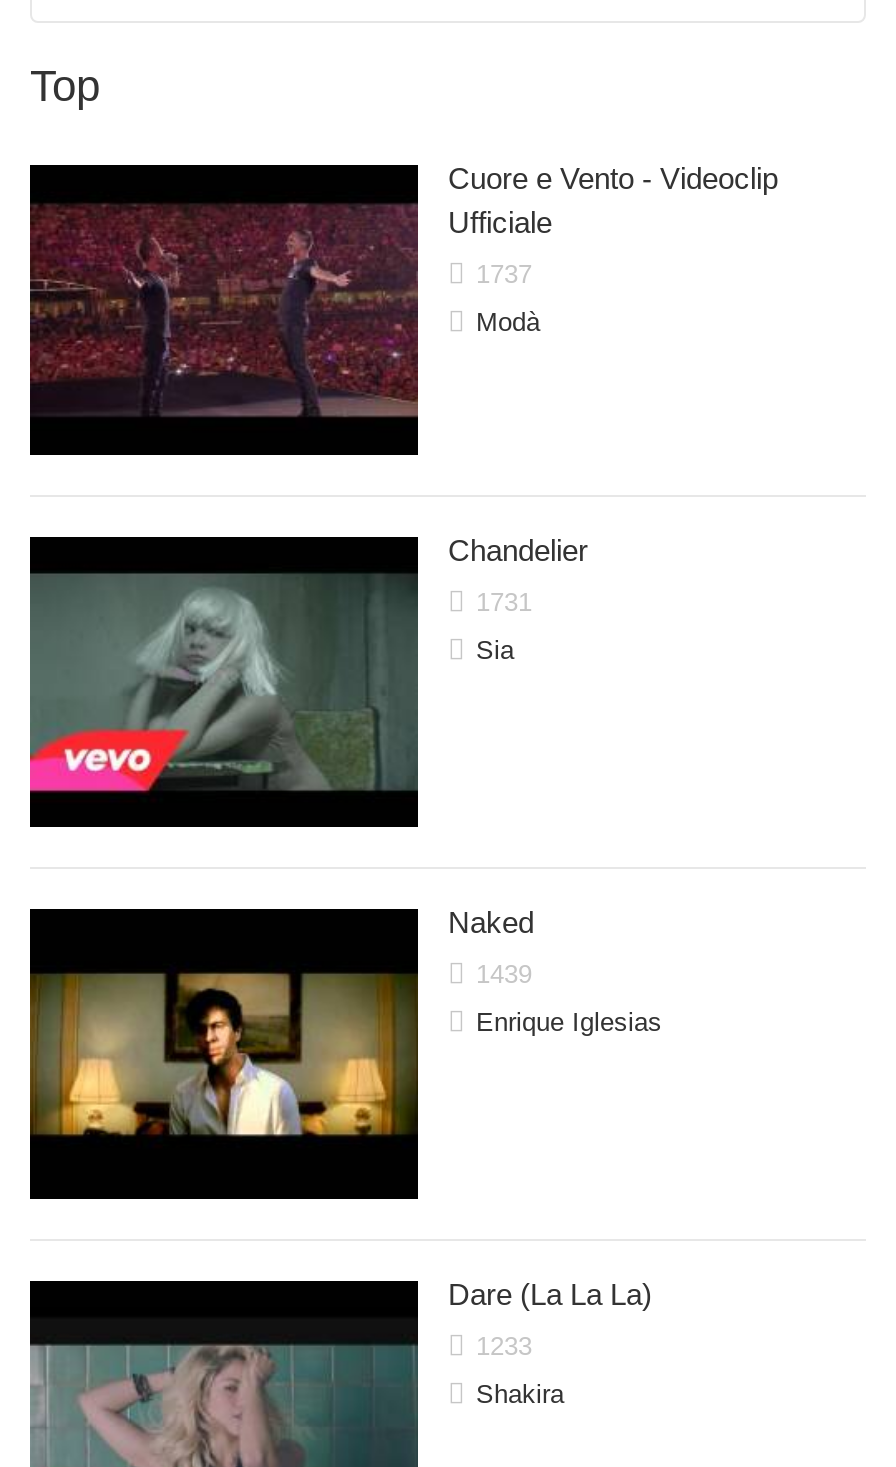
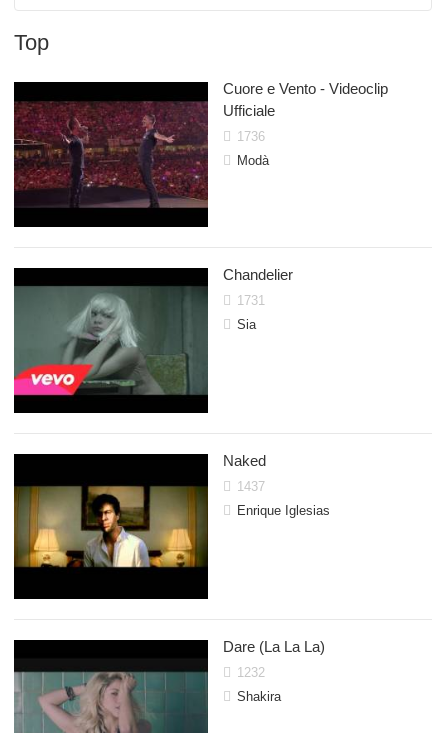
[468,259,532,289] 1737 -> [233,129,265,144] 1736
[468,959,532,989] 1439 -> [233,479,265,494] 1437
[468,1331,532,1361] 1233 -> [233,665,265,680] 1232

